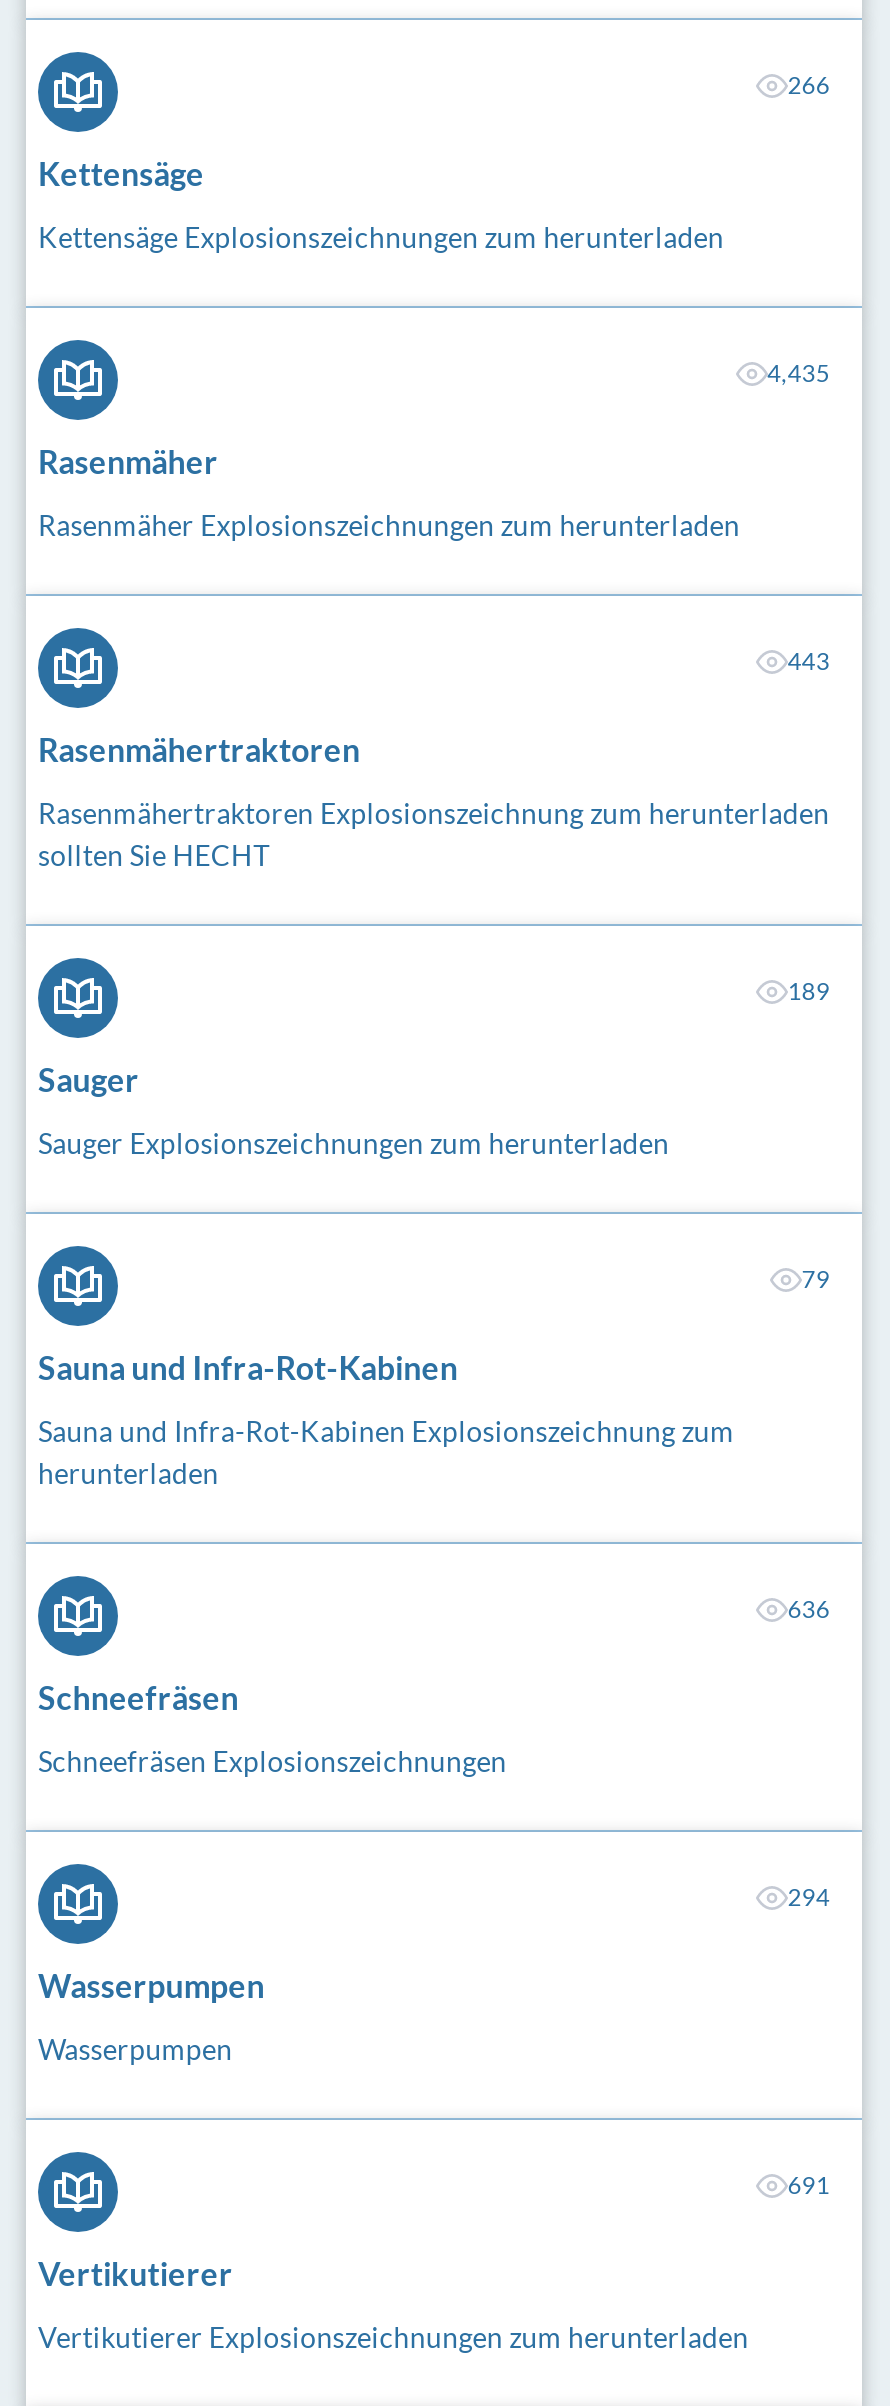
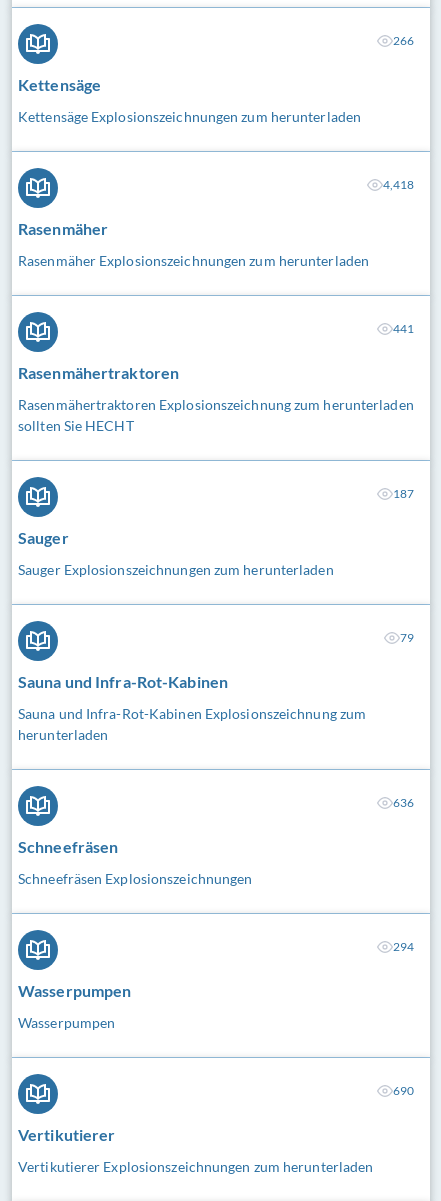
[767,358,830,388] 4,435 -> [382,177,414,192] 4,418
[787,646,830,676] 443 -> [393,321,414,336] 441
[787,976,830,1006] 189 -> [393,486,414,501] 187
[787,2170,830,2200] 691 -> [393,1083,414,1098] 690

